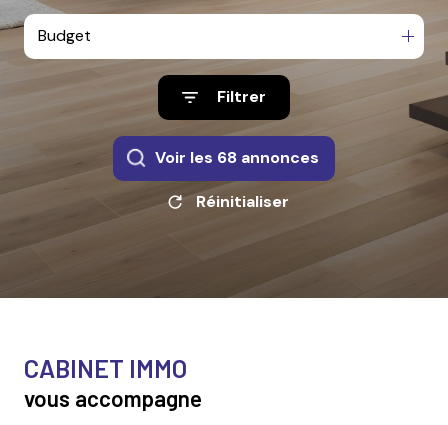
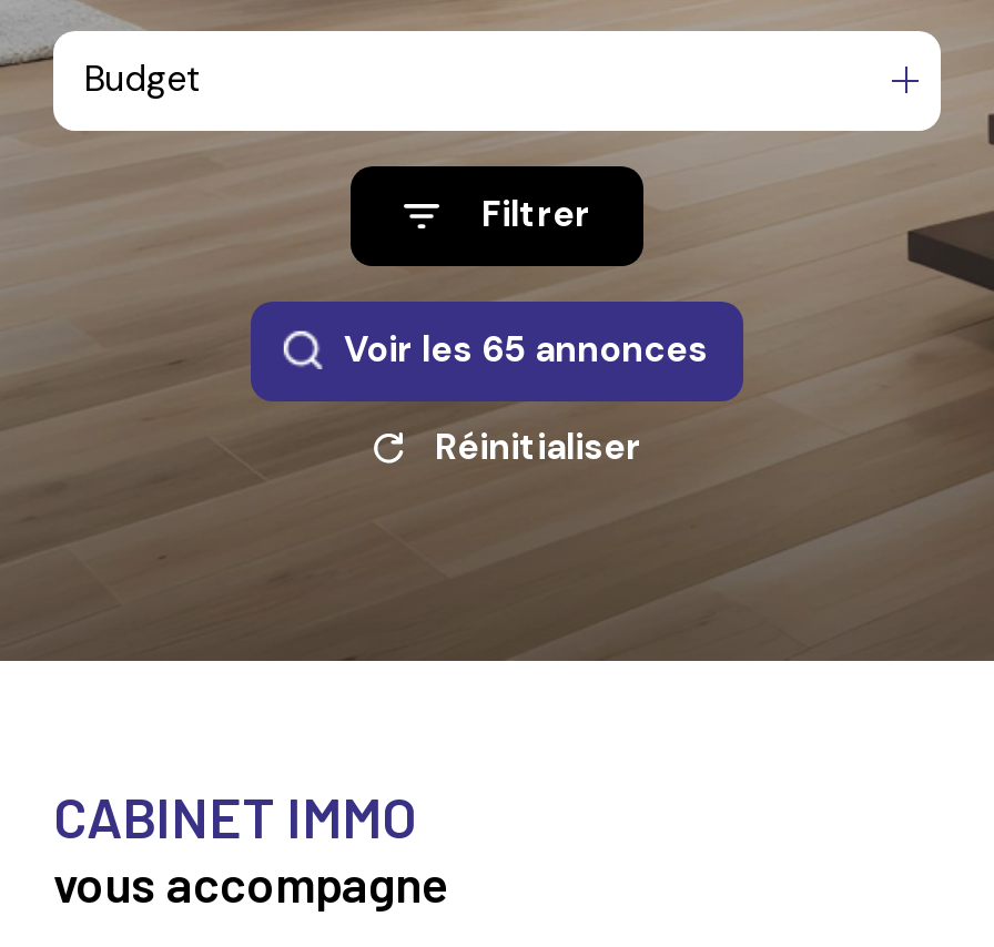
[155,147,319,168] Voir les 68 annonces -> [344,327,708,373] Voir les 65 annonces

